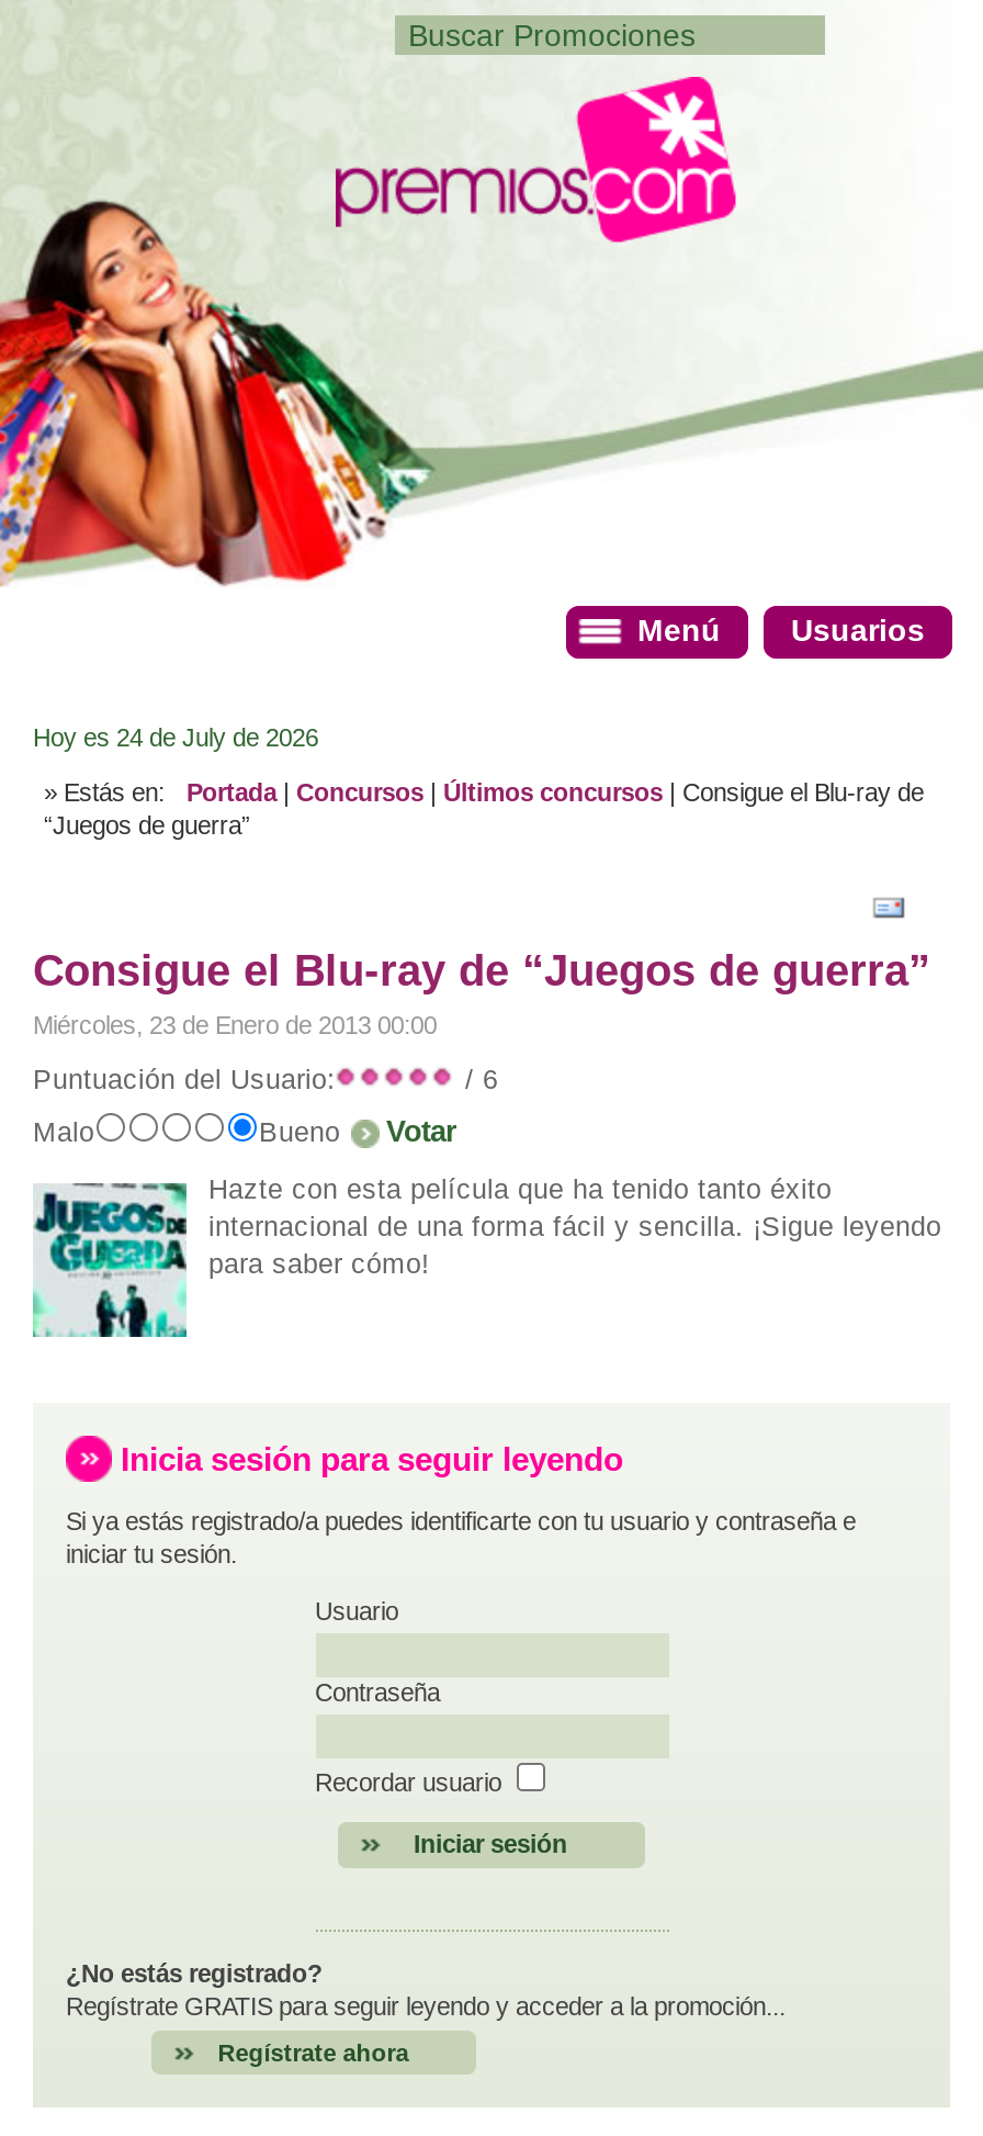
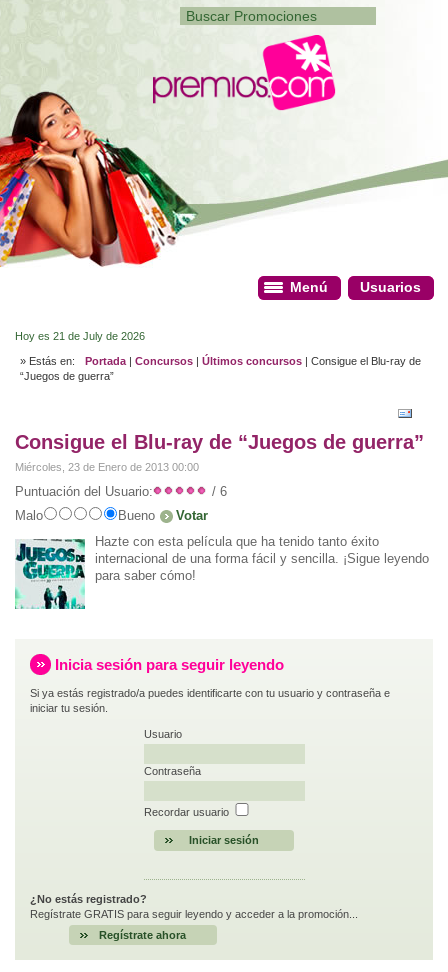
[33,724,318,751] Hoy es 24 de July de 2026 -> [15,330,145,342] Hoy es 21 de July de 2026

